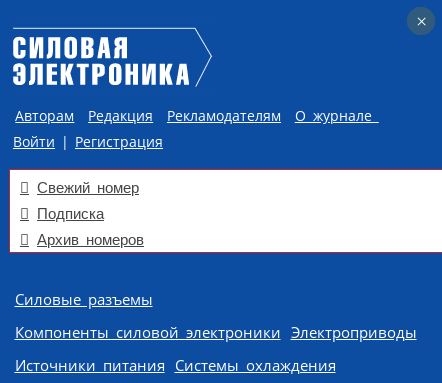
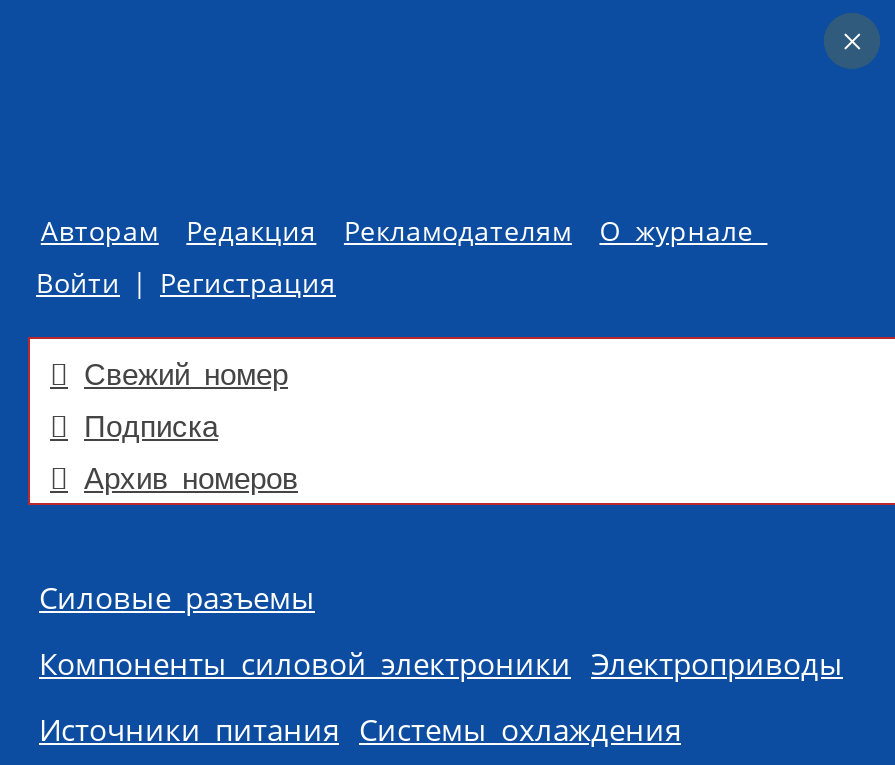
[12,27,213,87] [image] -> none

